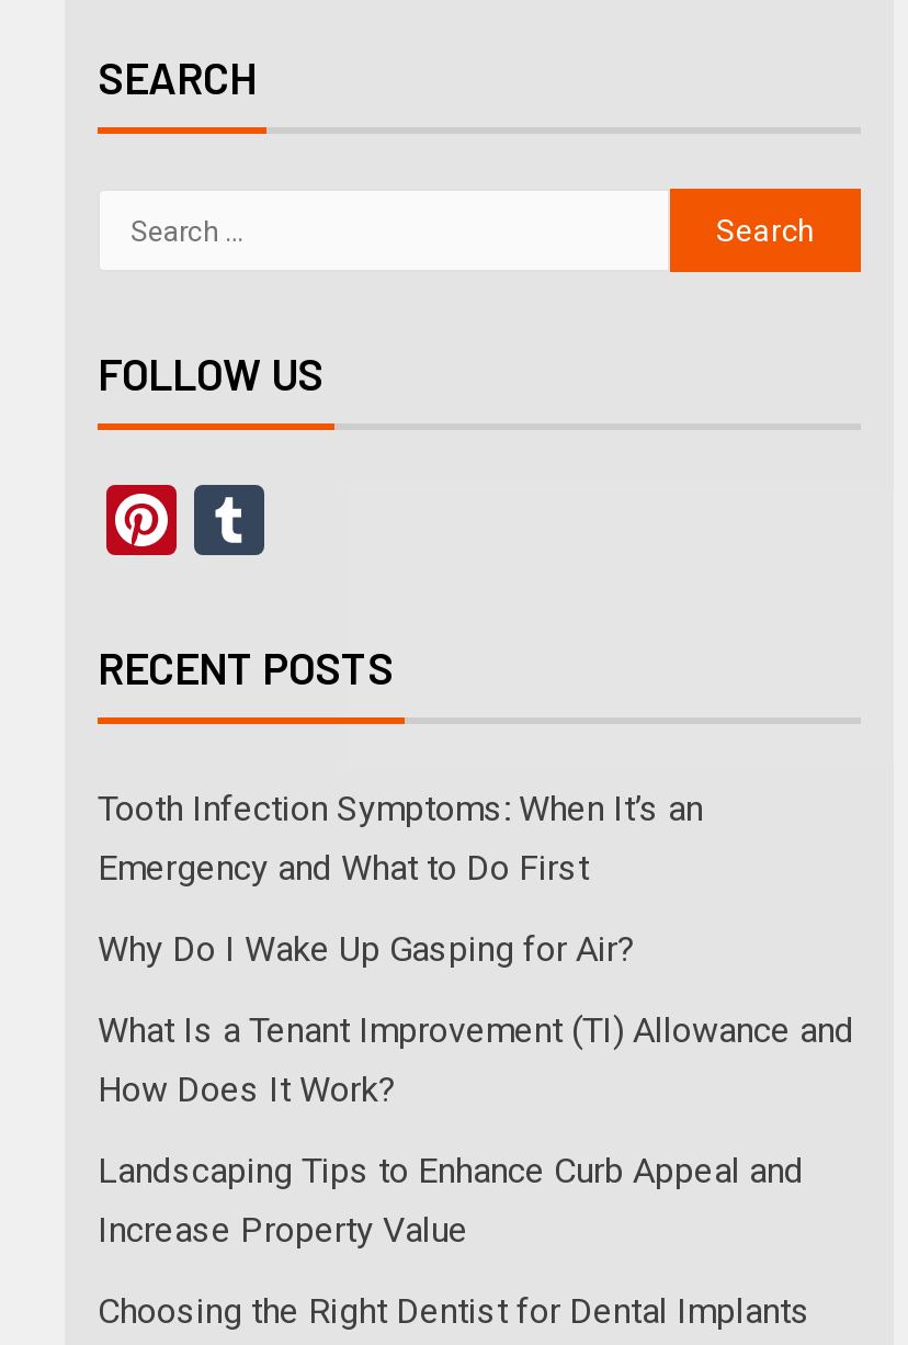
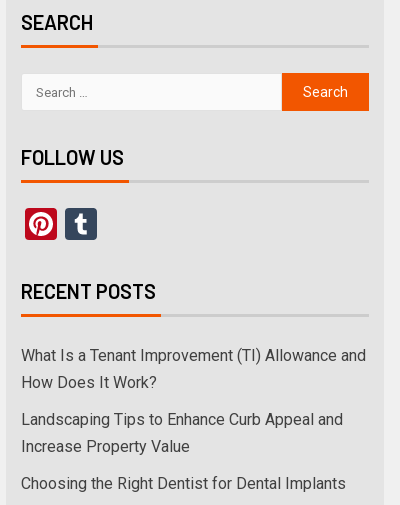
[98,788,703,970] Tooth Infection Symptoms: When It’s an | Emergency and What to Do First | Why Do I Wake Up Gasping for Air? -> none

